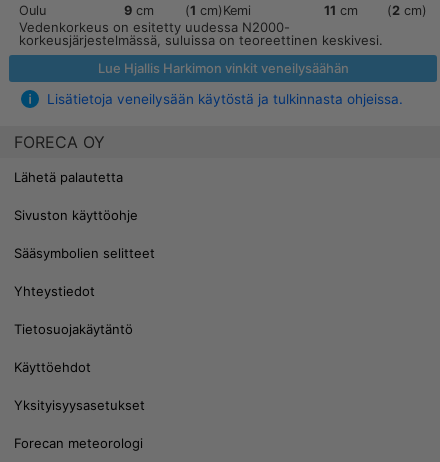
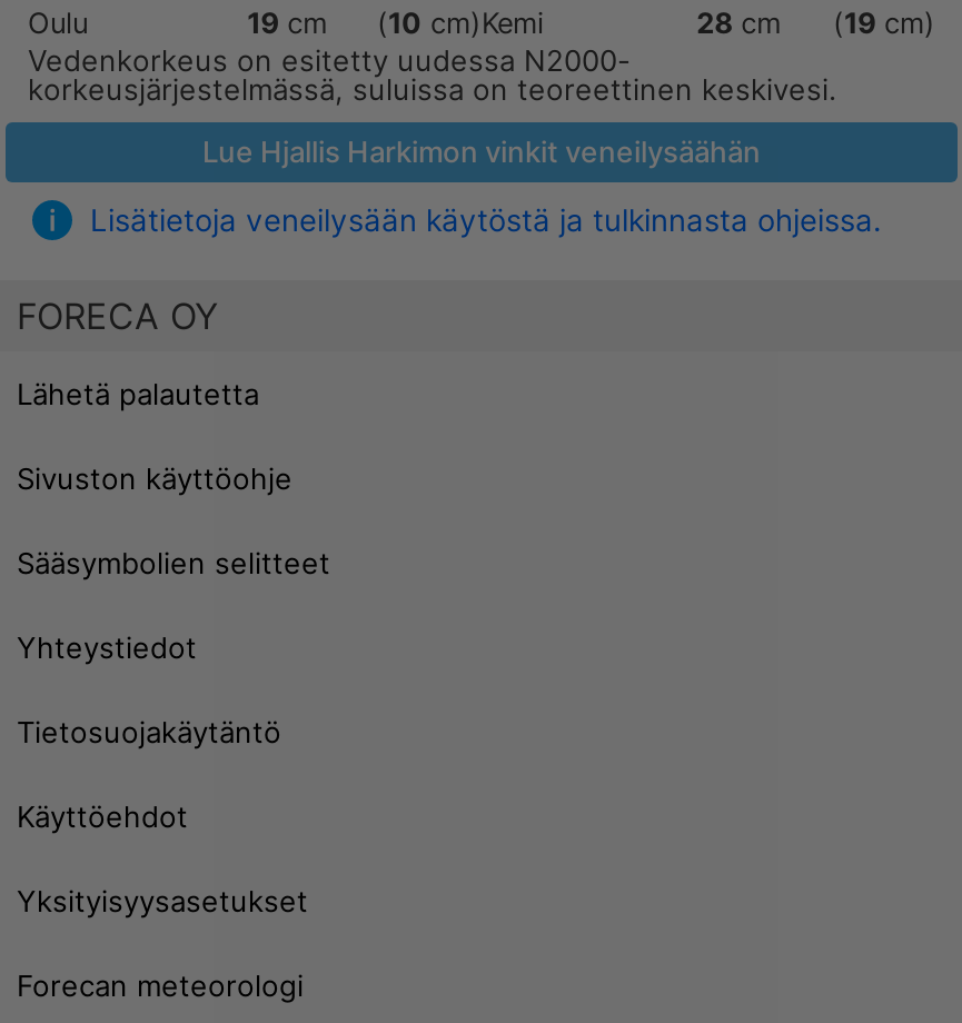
[124,3,154,18] 9 cm -> [247,7,327,40] 19 cm
[185,3,251,18] (1 cm)Kemi -> [377,7,544,40] (10 cm)Kemi
[324,3,358,18] 11 cm -> [696,7,781,40] 28 cm
[387,3,427,18] (2 cm) -> [833,7,935,40] (19 cm)

